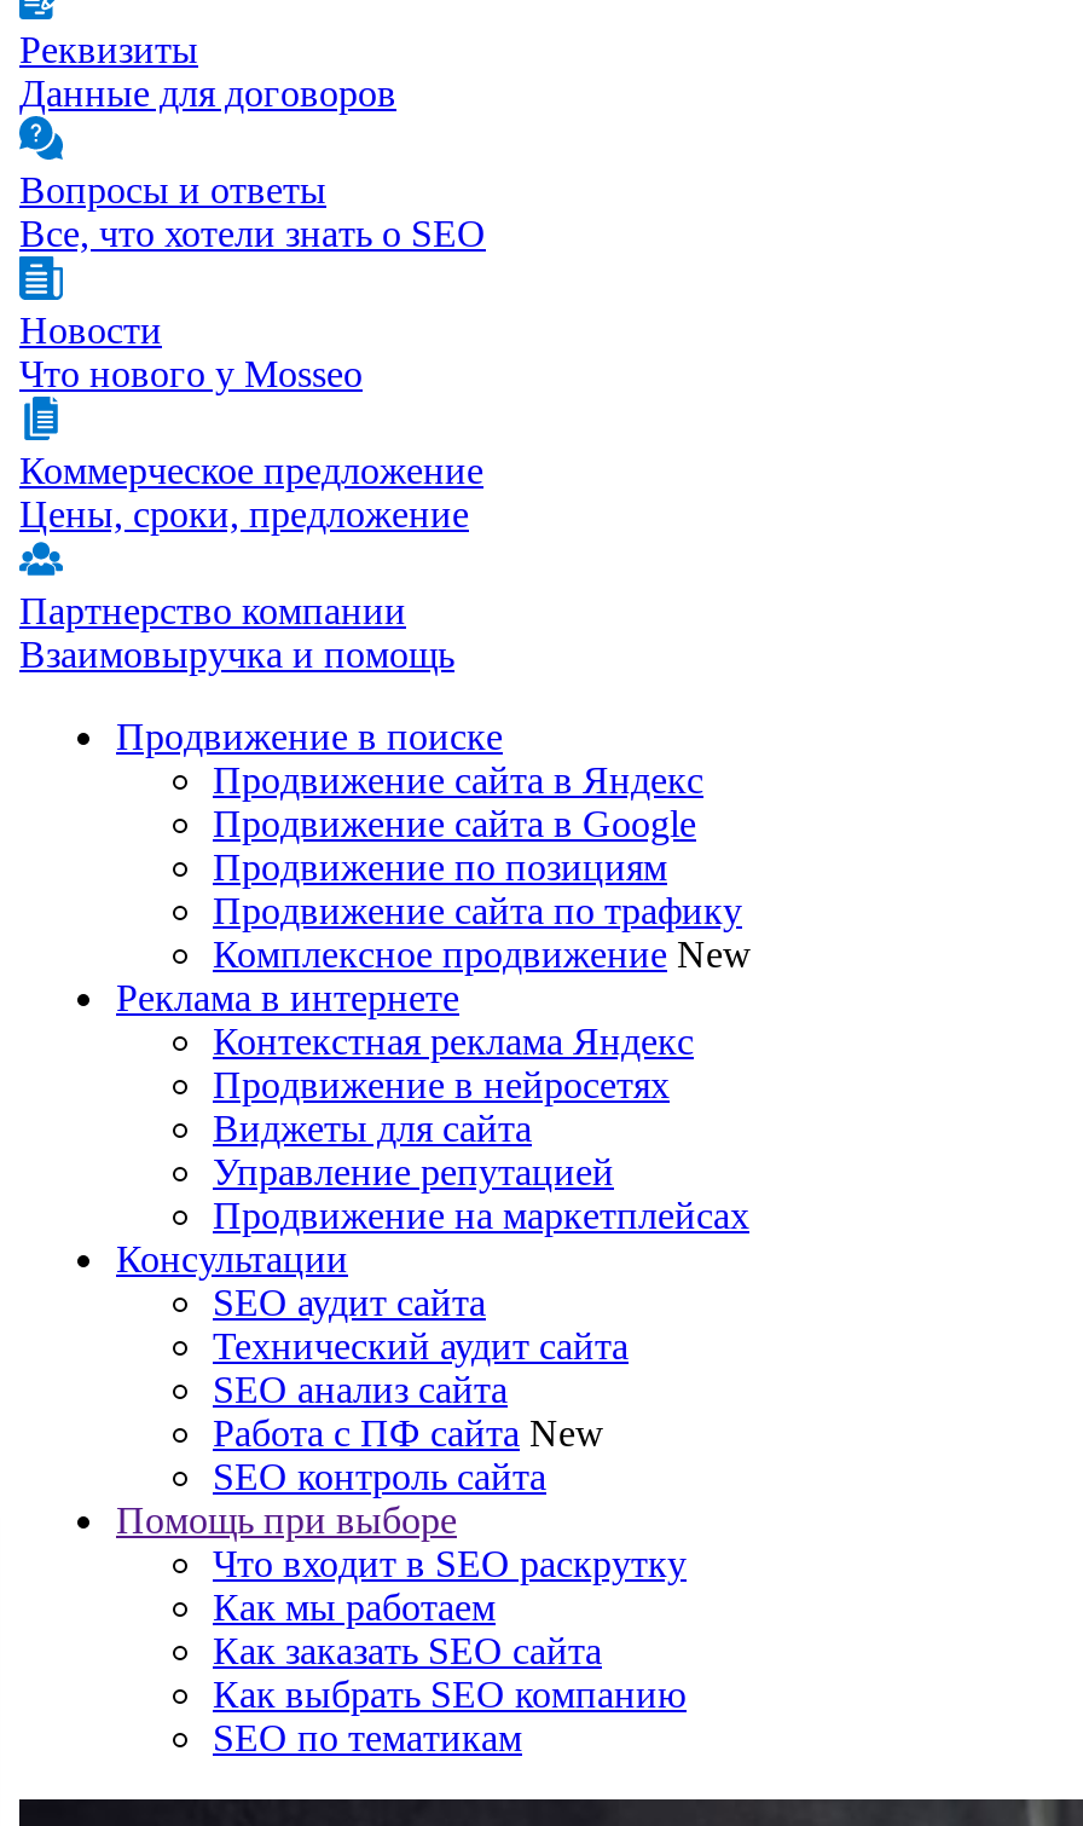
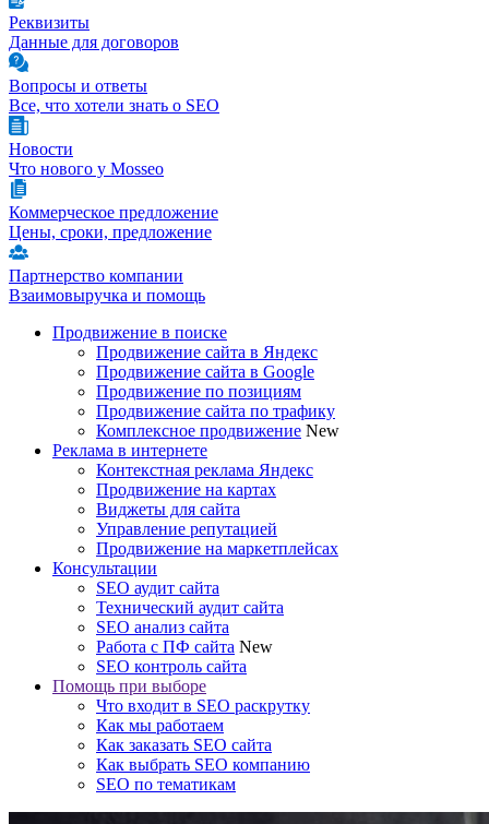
[213,1064,670,1105] Продвижение в нейросетях -> [96,480,276,499] Продвижение на картах

